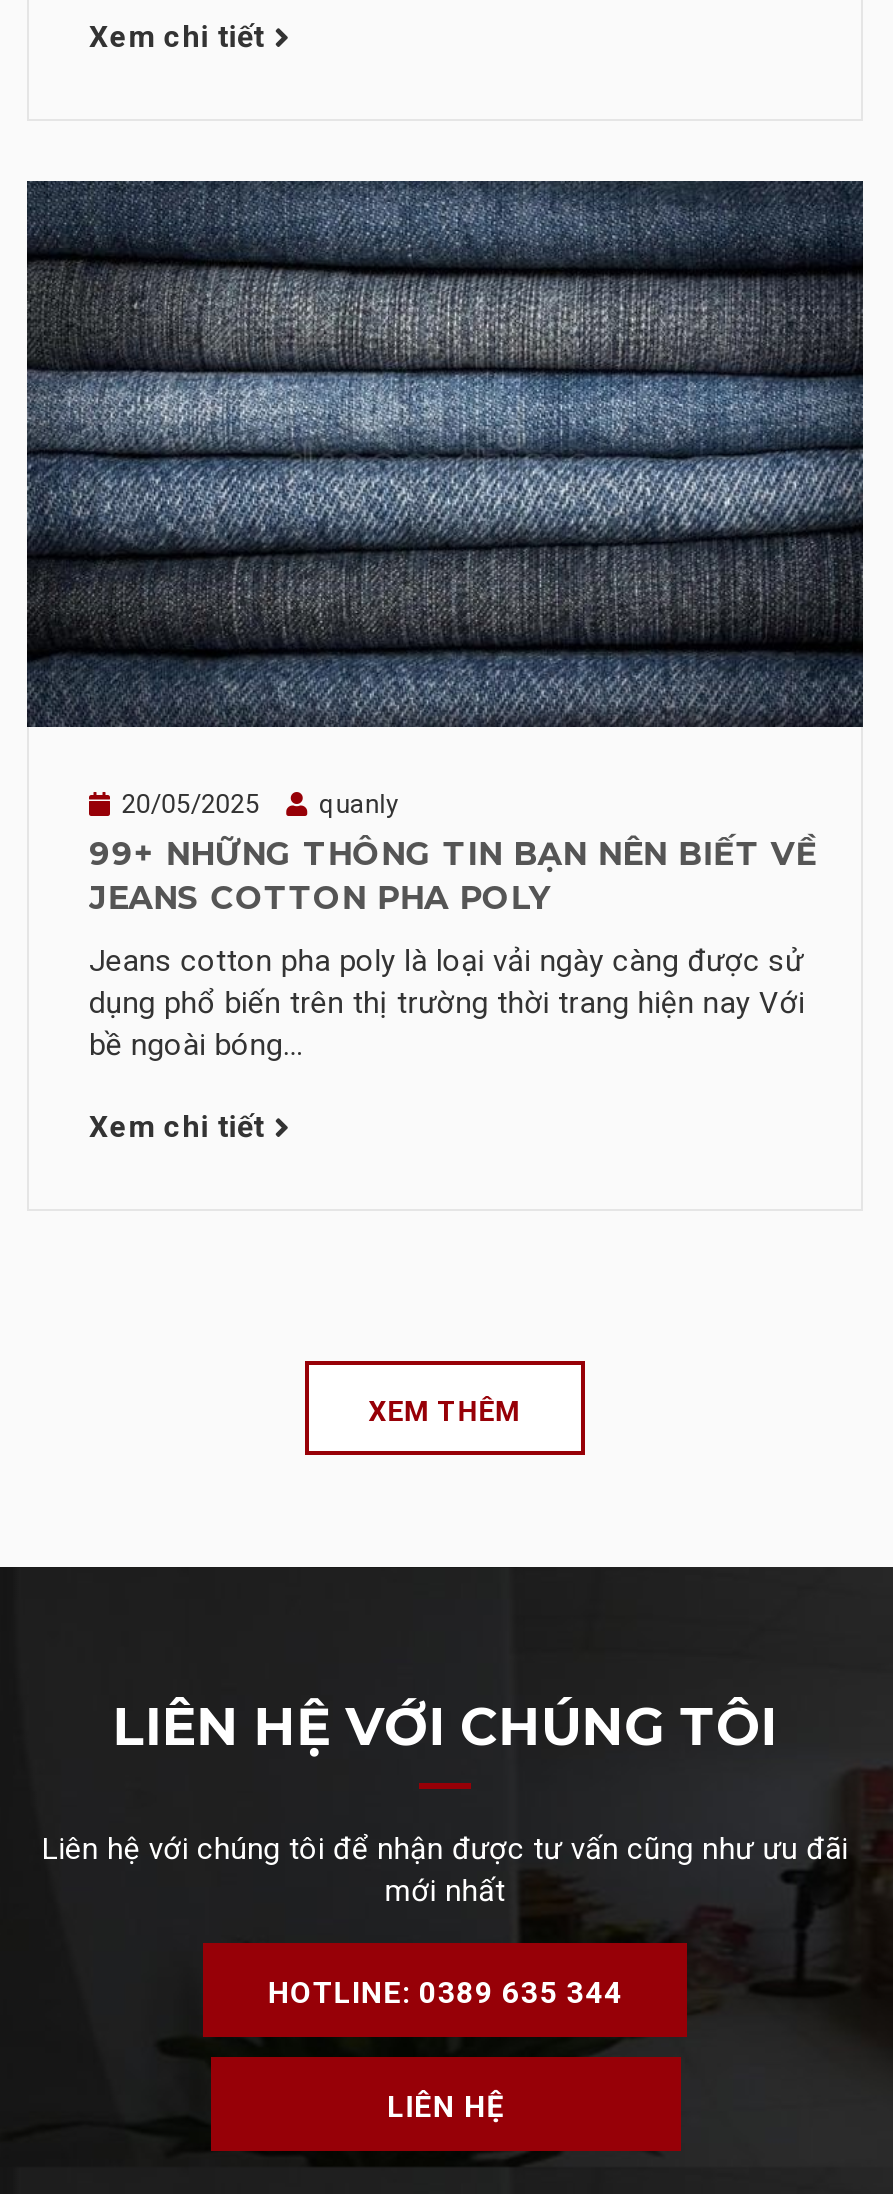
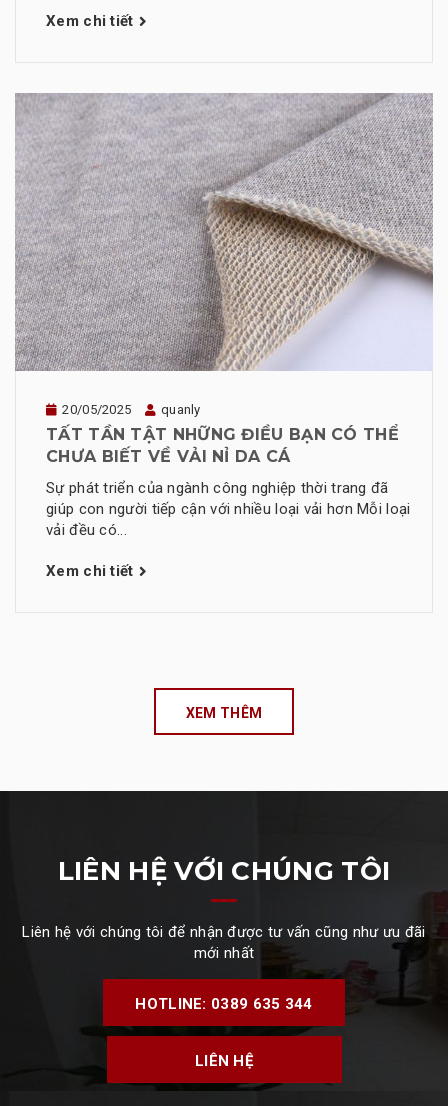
[27,181,865,729] [image] -> [16,94,433,372] [image]
[89,834,818,916] 99+ NHỮNG THÔNG TIN BẠN NÊN BIẾT VỀ | JEANS COTTON PHA POLY -> [46,425,399,466] TẤT TẦN TẬT NHỮNG ĐIỀU BẠN CÓ THỂ | CHƯA BIẾT VỀ VẢI NỈ DA CÁ
[89,942,805,1062] Jeans cotton pha poly là loại vải ngày càng được sử | dụng phổ biến trên thị trường thời trang hiện nay Với | bề ngoài bóng... -> [46,479,410,539] Sự phát triển của ngành công nghiệp thời trang đã | giúp con người tiếp cận với nhiều loại vải hơn Mỗi loại | vải đều có...

